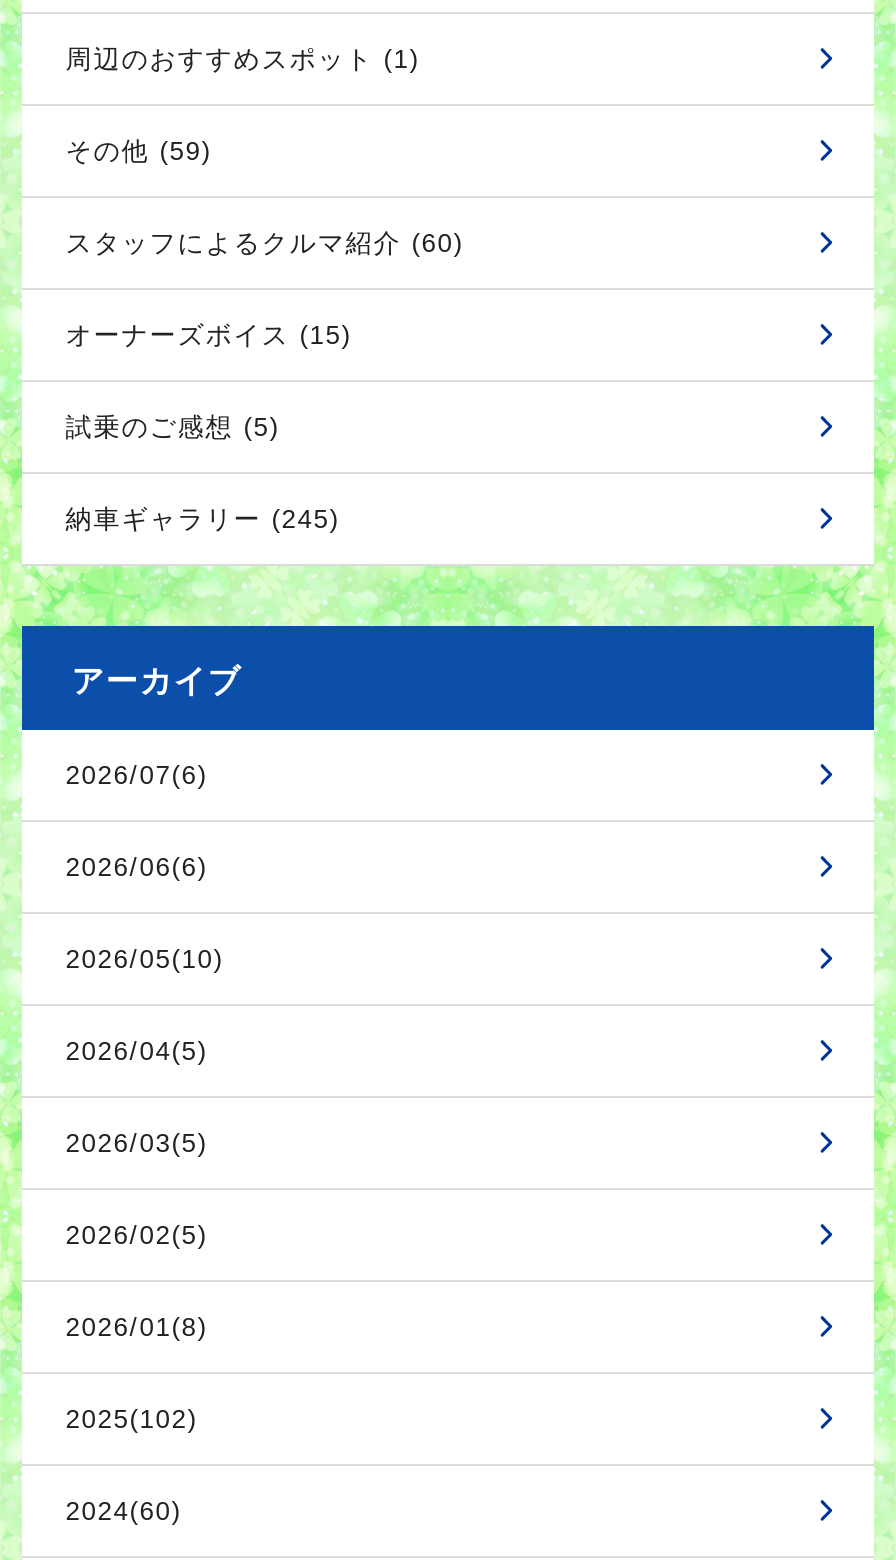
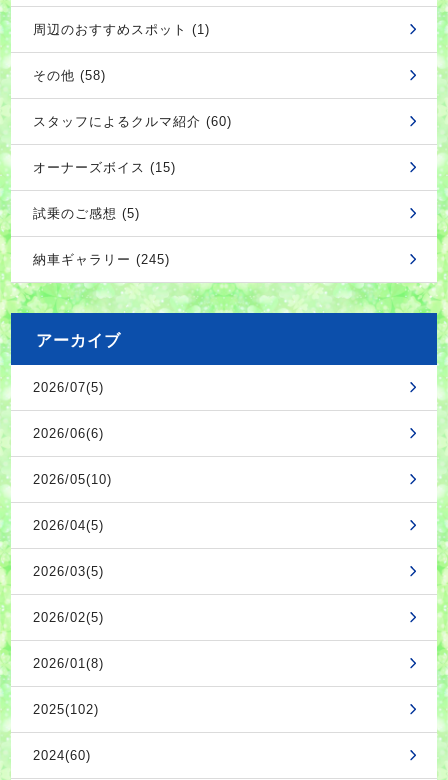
[66,136,212,166] その他 (59) -> [33,68,106,83] その他 (58)
[66,760,208,790] 2026/07(6) -> [33,380,104,395] 2026/07(5)

